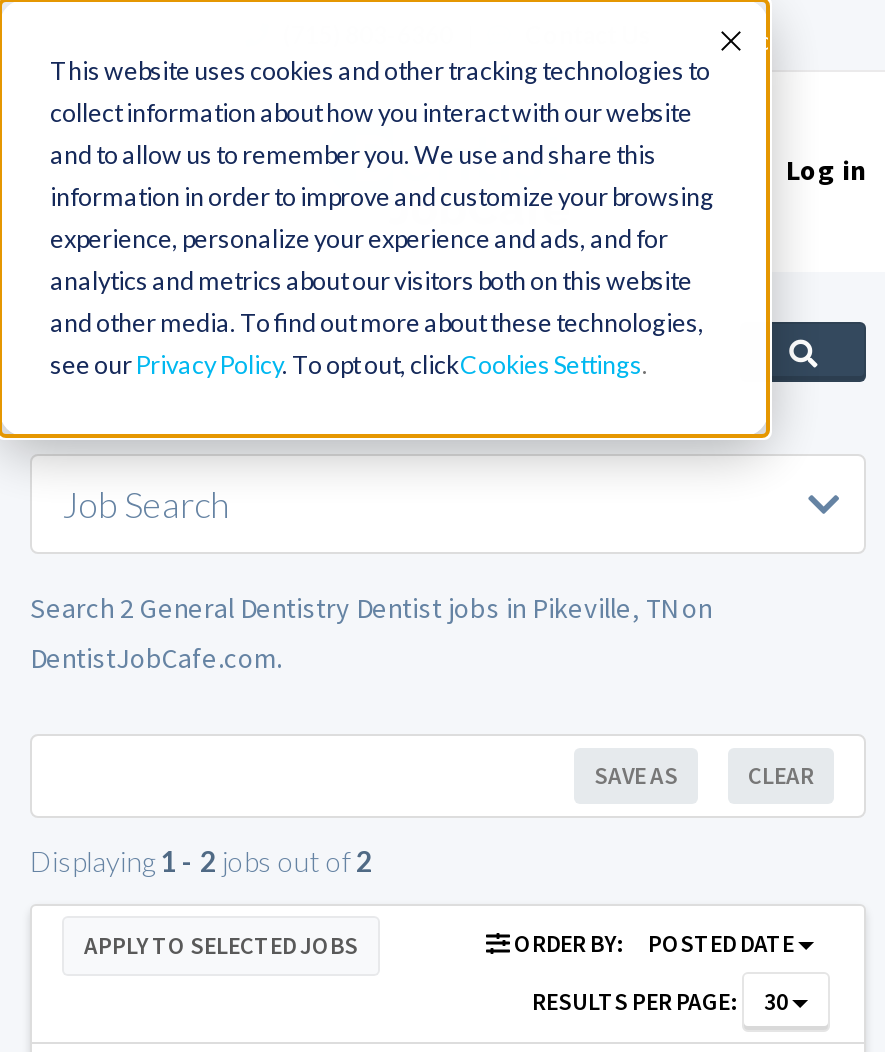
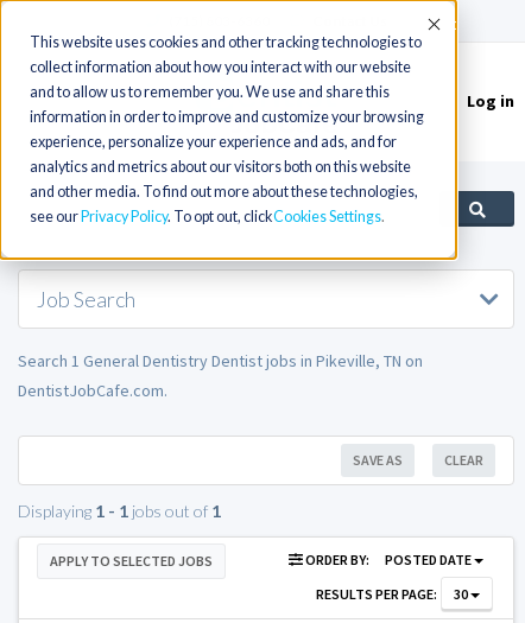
[30,590,712,626] Search 2 General Dentistry Dentist jobs in Pikeville, TN on -> [18,350,423,371] Search 1 General Dentistry Dentist jobs in Pikeville, TN on
[30,843,372,877] Displaying 1 - 2 jobs out of 2 -> [18,500,221,520] Displaying 1 - 1 jobs out of 1

